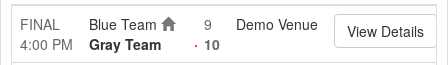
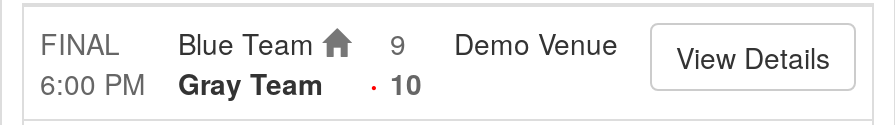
[20,34,73,54] 4:00 PM -> [40,62,146,102] 6:00 PM

